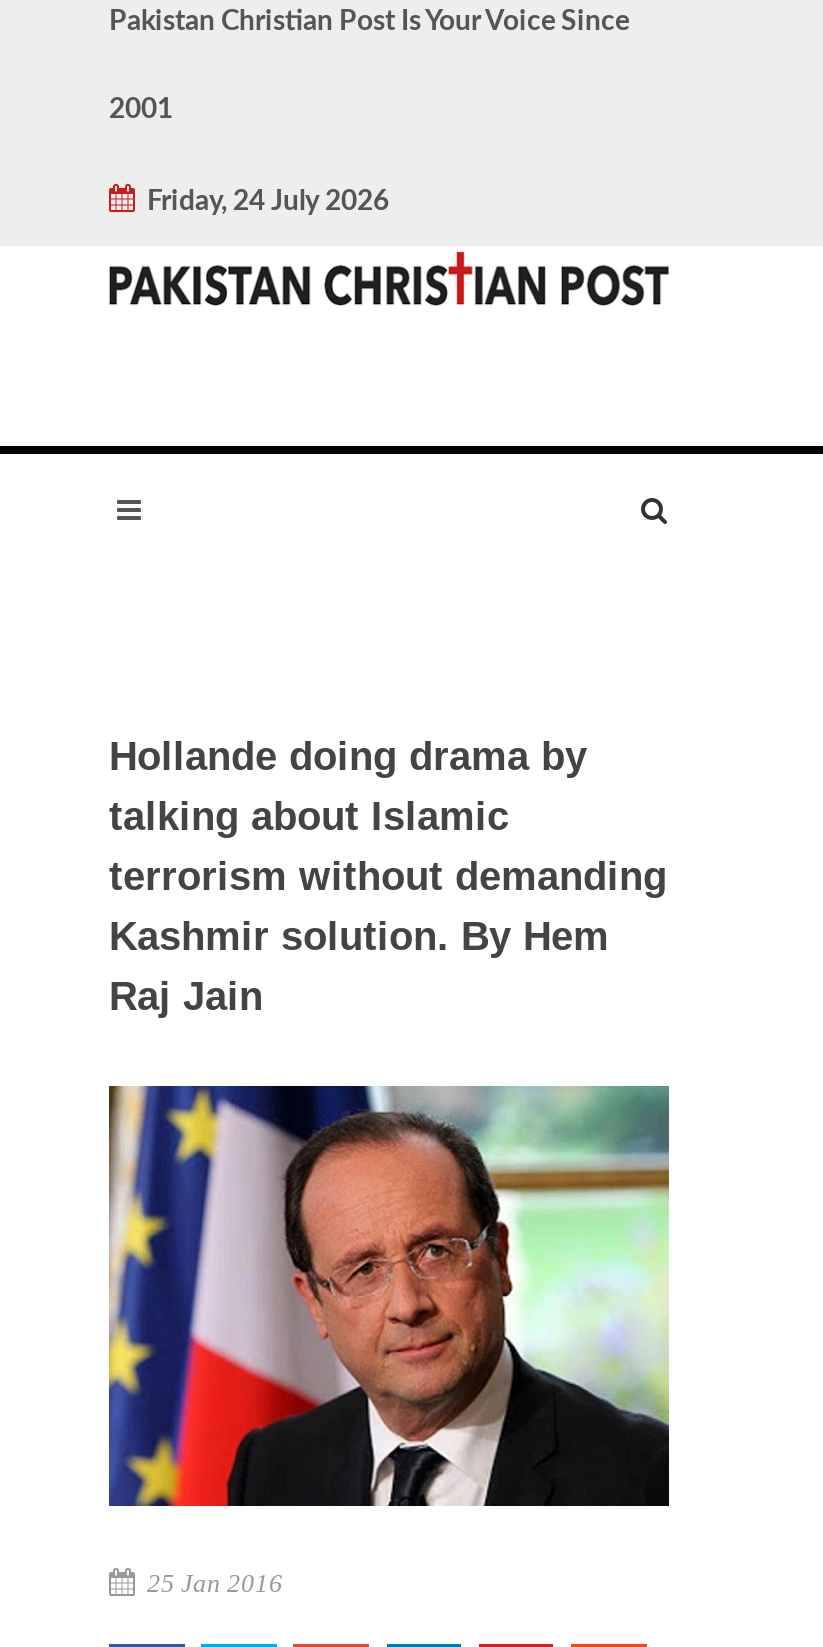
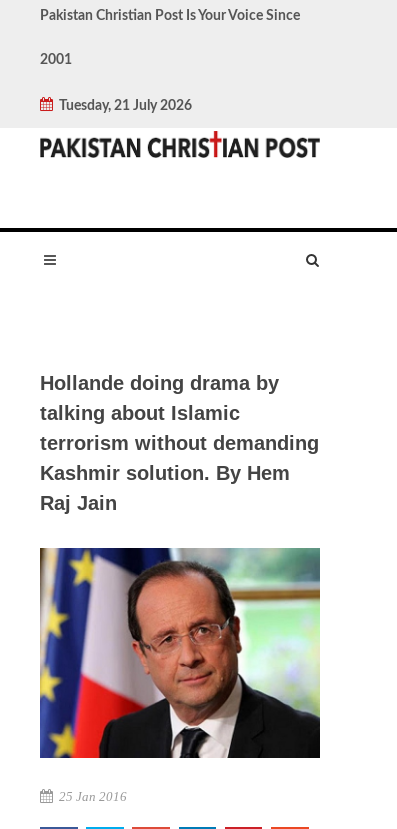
[135,188,389,216] Friday, 24 July 2026 -> [53,99,192,113] Tuesday, 21 July 2026

